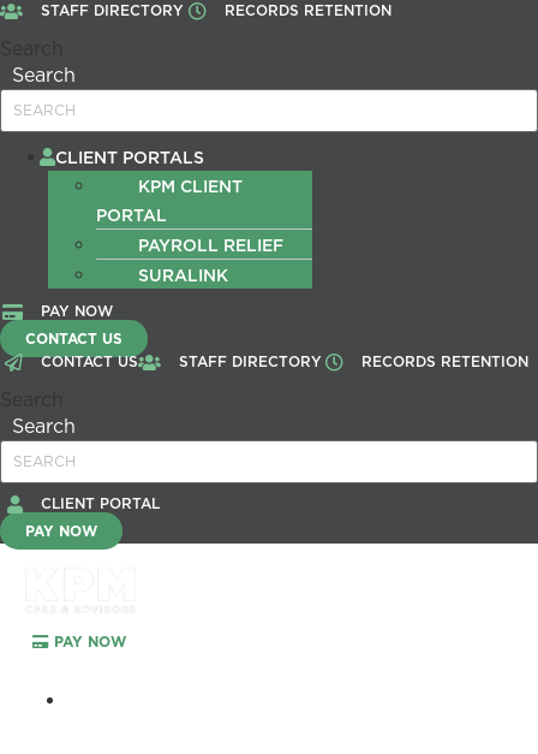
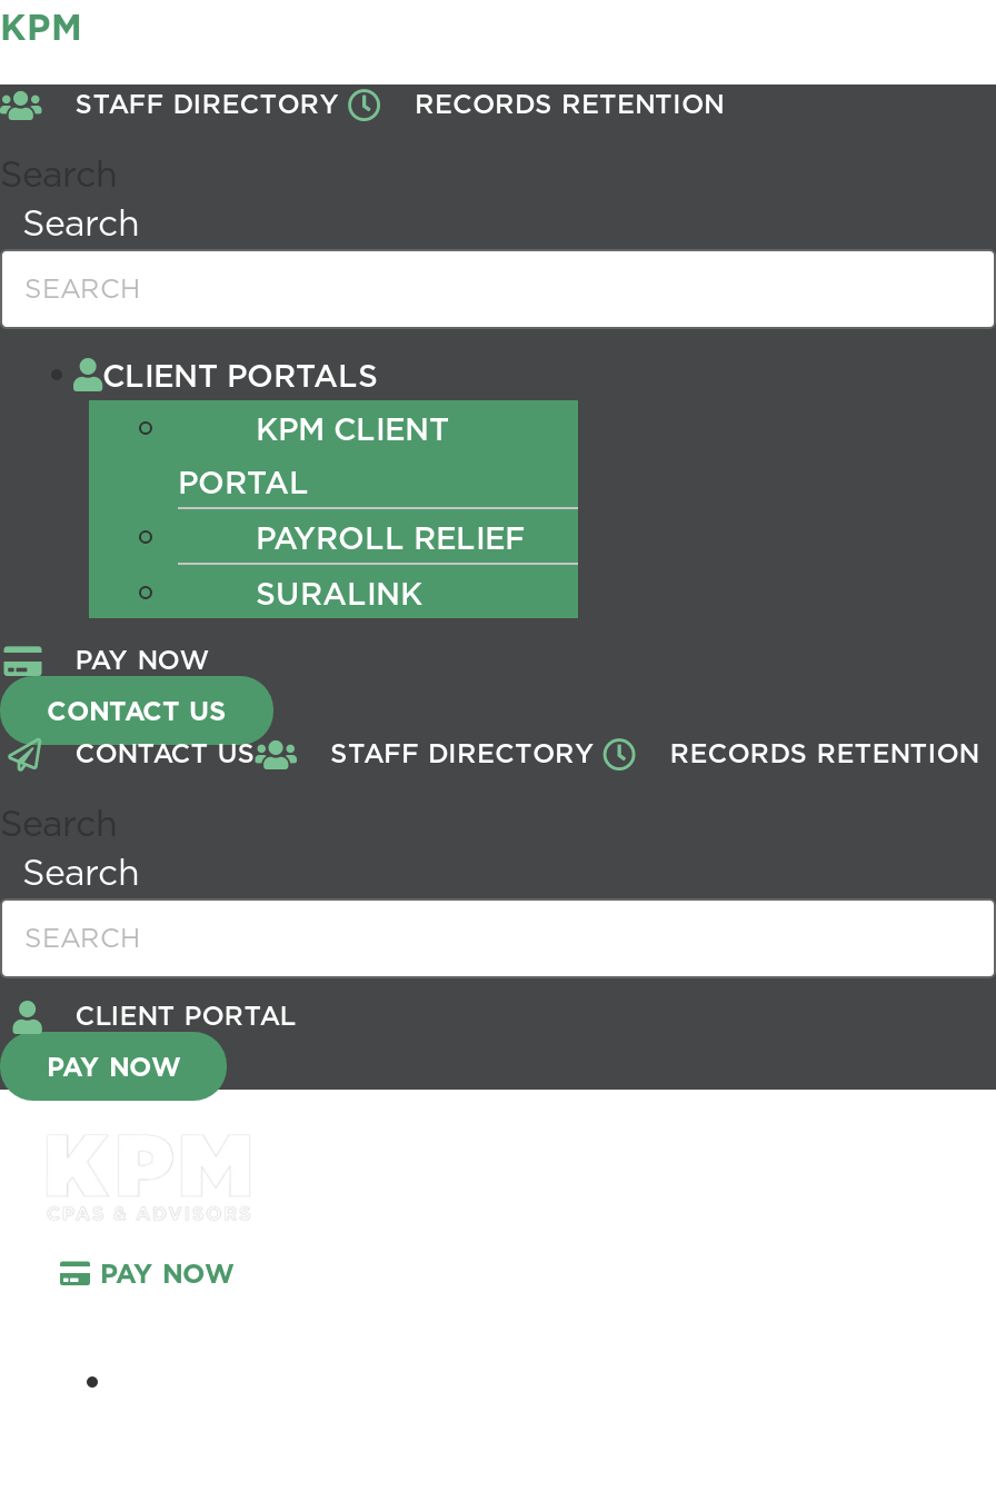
none -> [0,7,82,47] KPM

